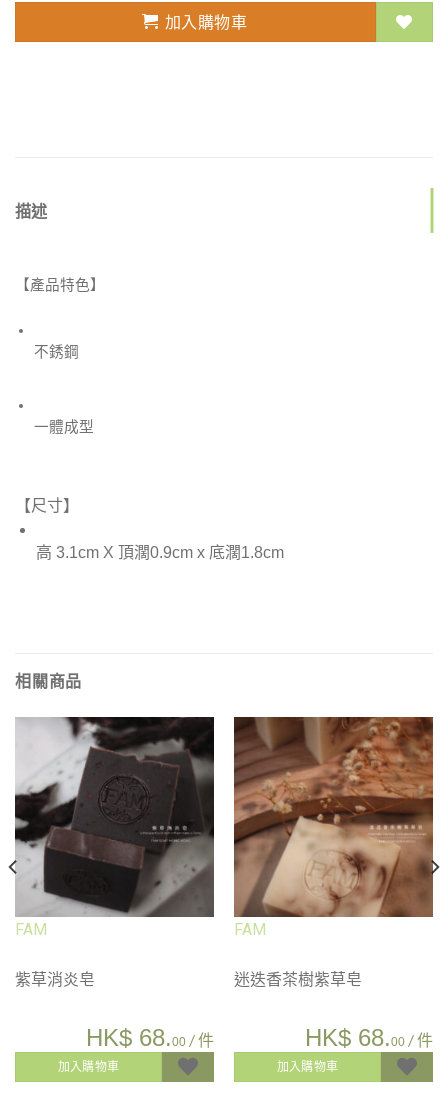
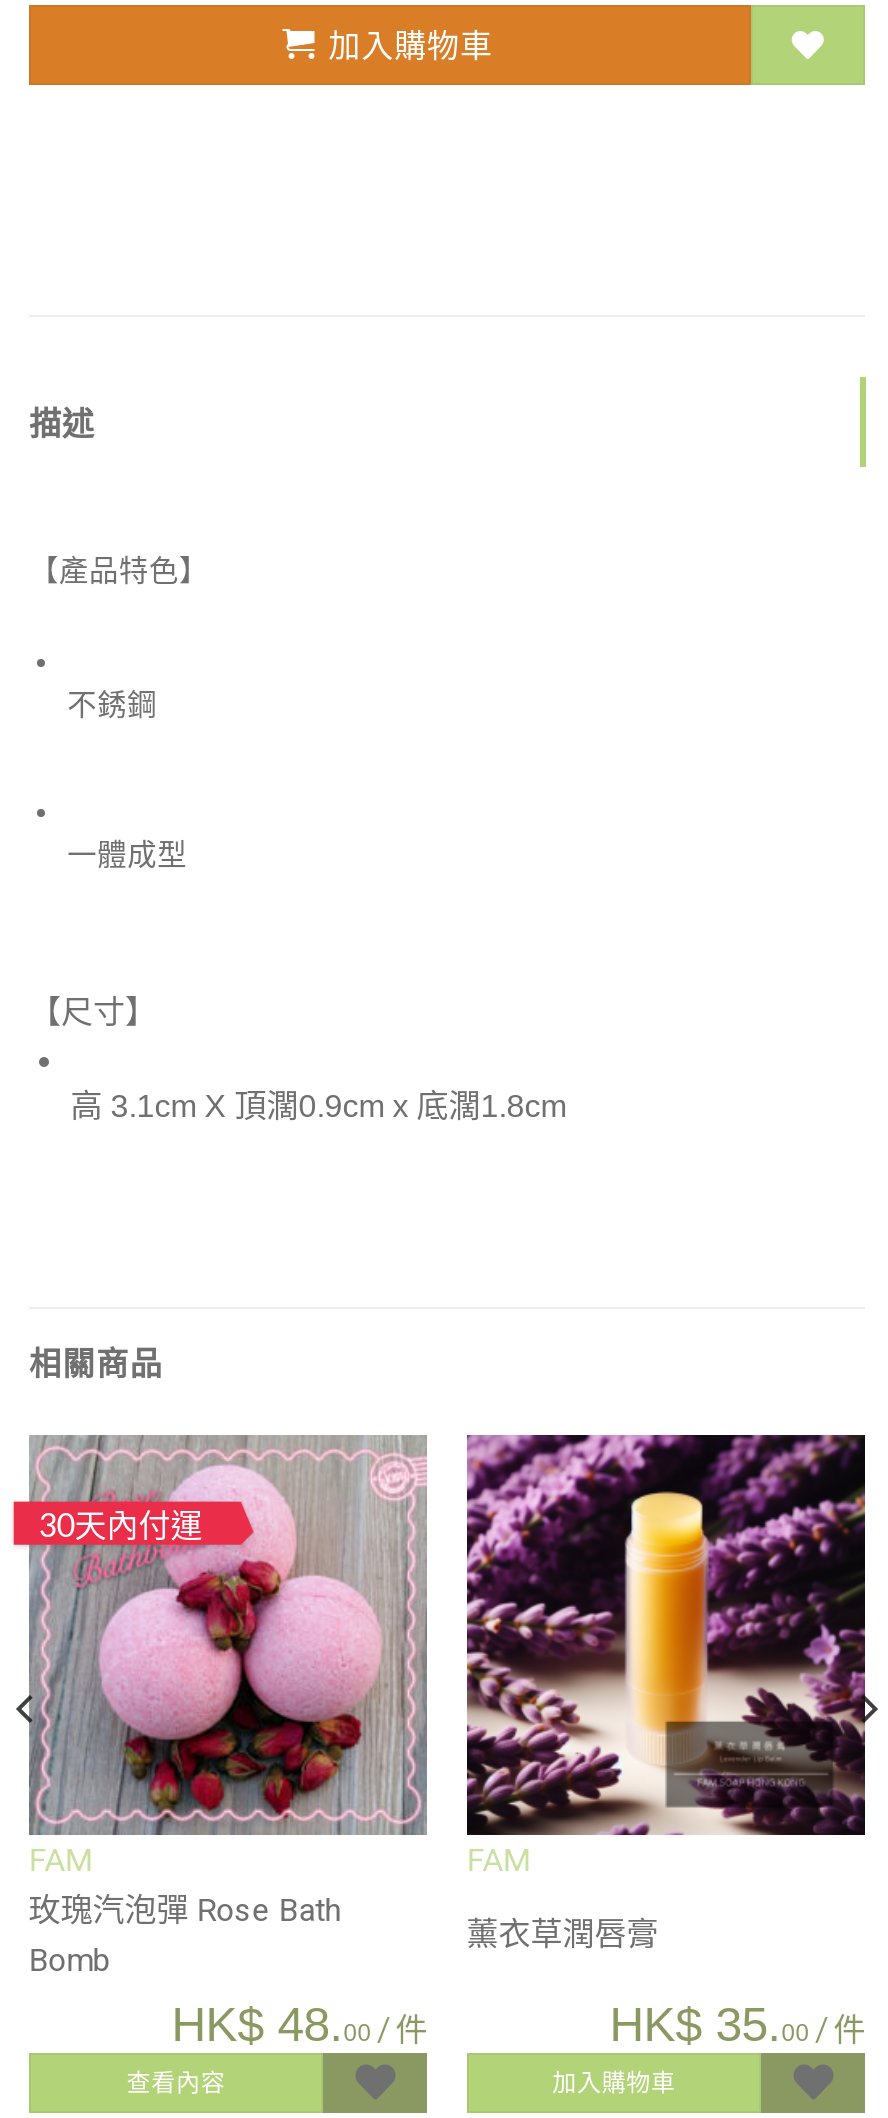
[8,717,215,917] [image] -> [15,1437,427,1835] [image]
[233,716,440,918] [image] -> [465,1433,879,1837] [image]
[15,970,95,989] 紫草消炎皂 -> [29,1891,427,2097] 玫瑰汽泡彈 Rose Bath | Bomb | HK$48.00 / 件 | 查看內容
[234,970,362,989] 迷迭香茶樹紫草皂 -> [467,1915,659,1953] 薰衣草潤唇膏
[58,1024,214,1074] HK$68.00 / 件 | 加入購物車 -> [39,1506,203,1544] 30天內付運
[305,1024,433,1051] HK$68.00 / 件 -> [609,1997,865,2051] HK$35.00 / 件

